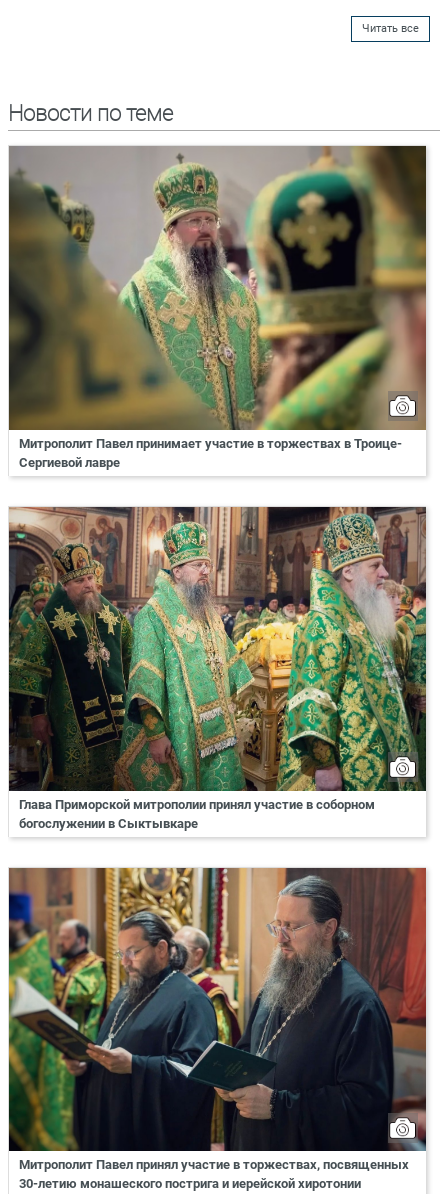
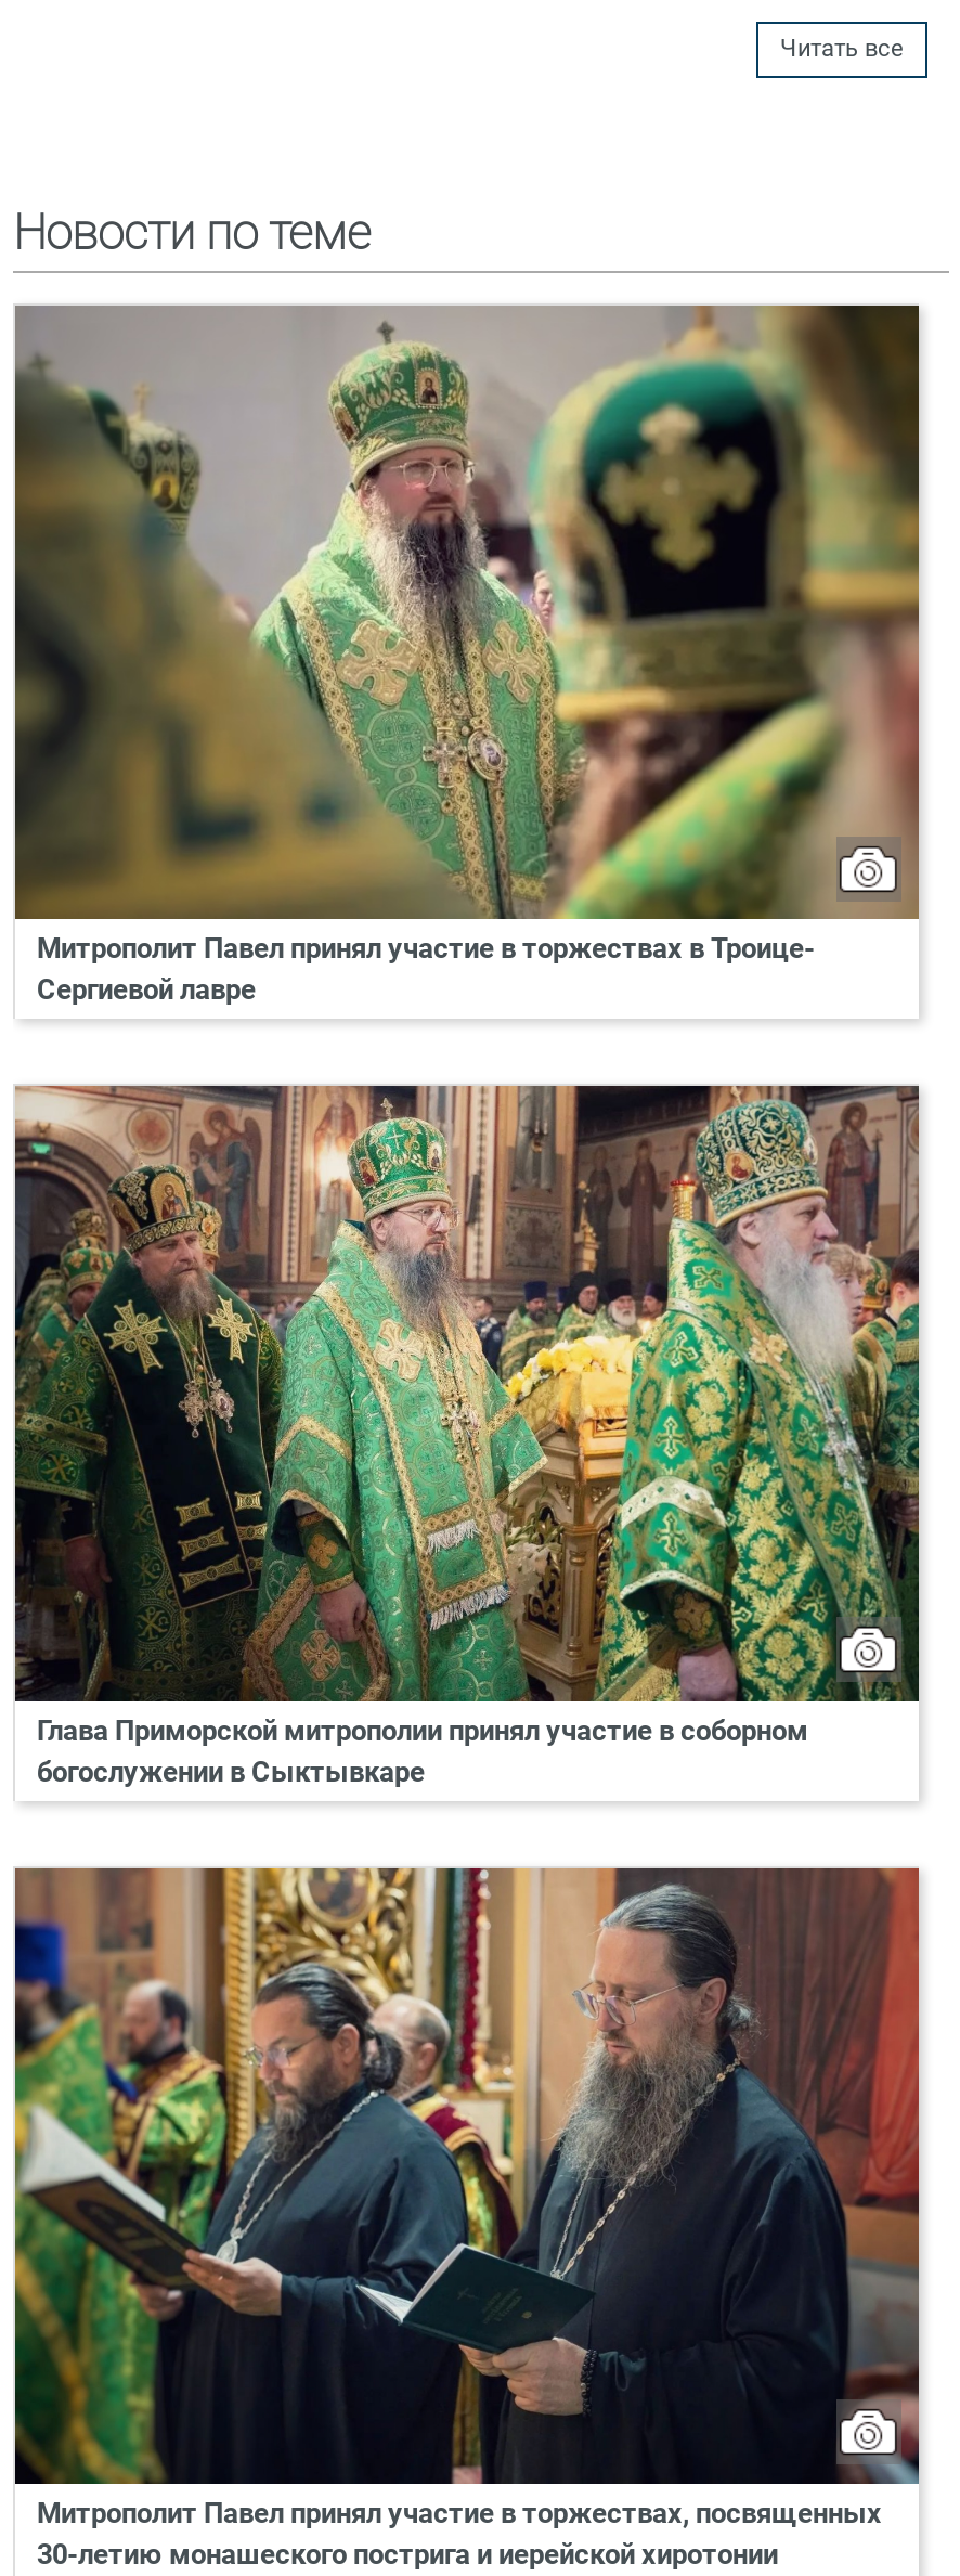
[19,436,402,451] Митрополит Павел принимает участие в торжествах в Троице- -> [37,933,815,966] Митрополит Павел принял участие в торжествах в Троице-

